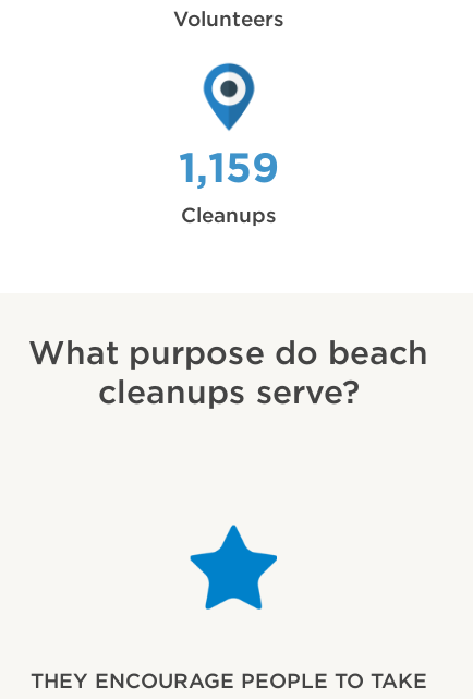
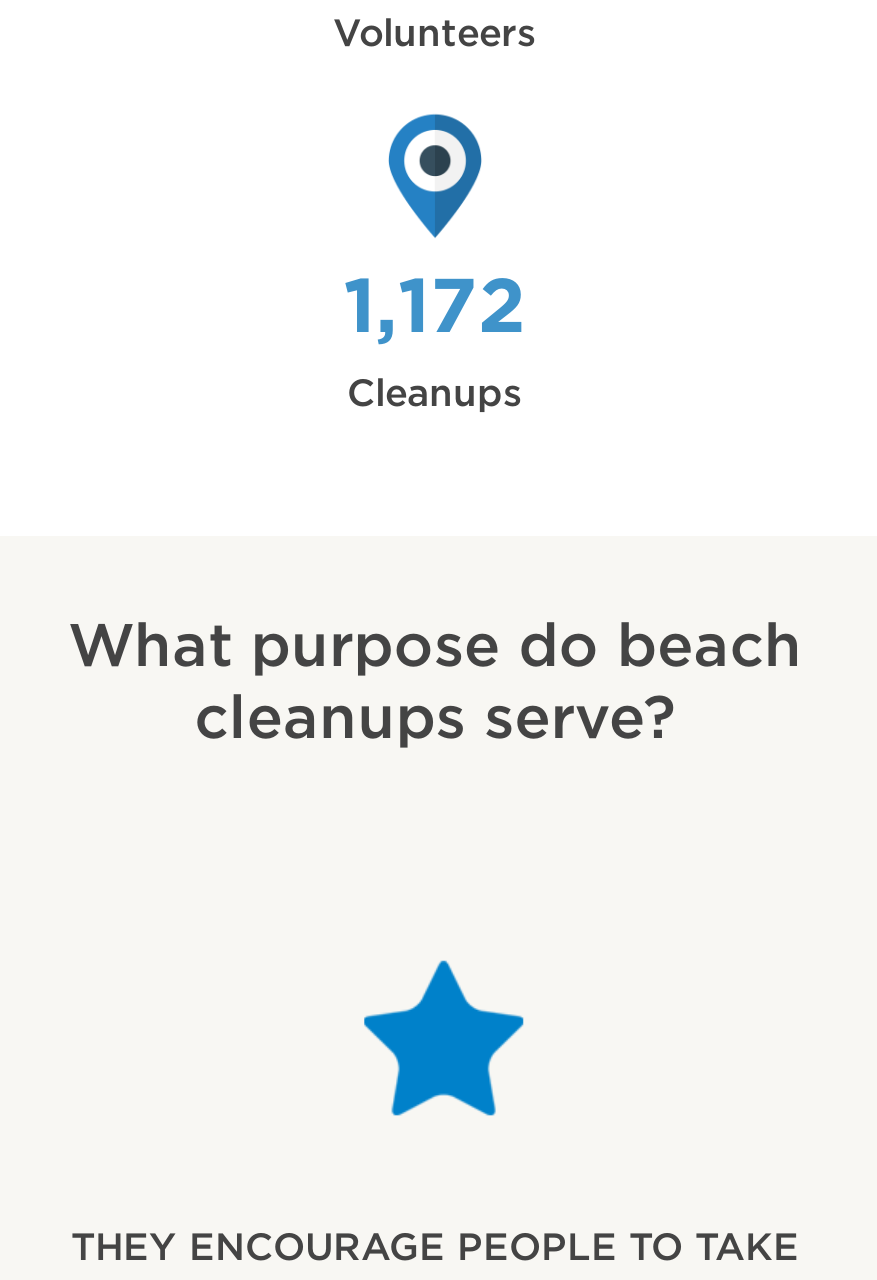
[179,142,279,191] 1,159 -> [343,259,527,349] 1,172

